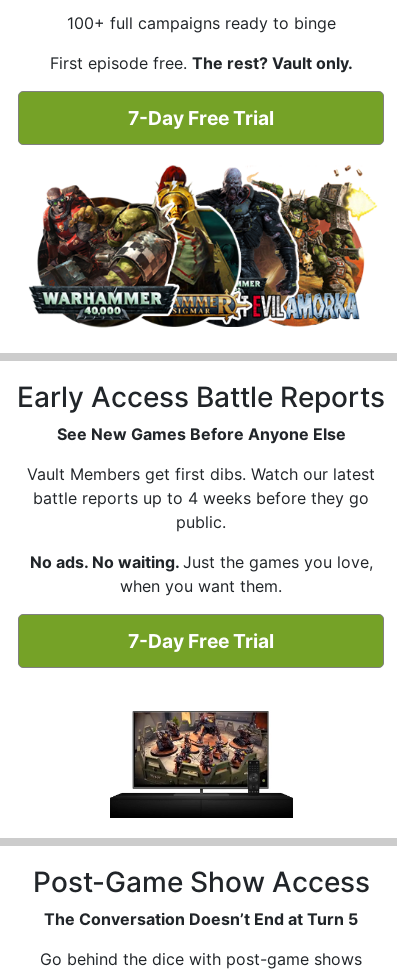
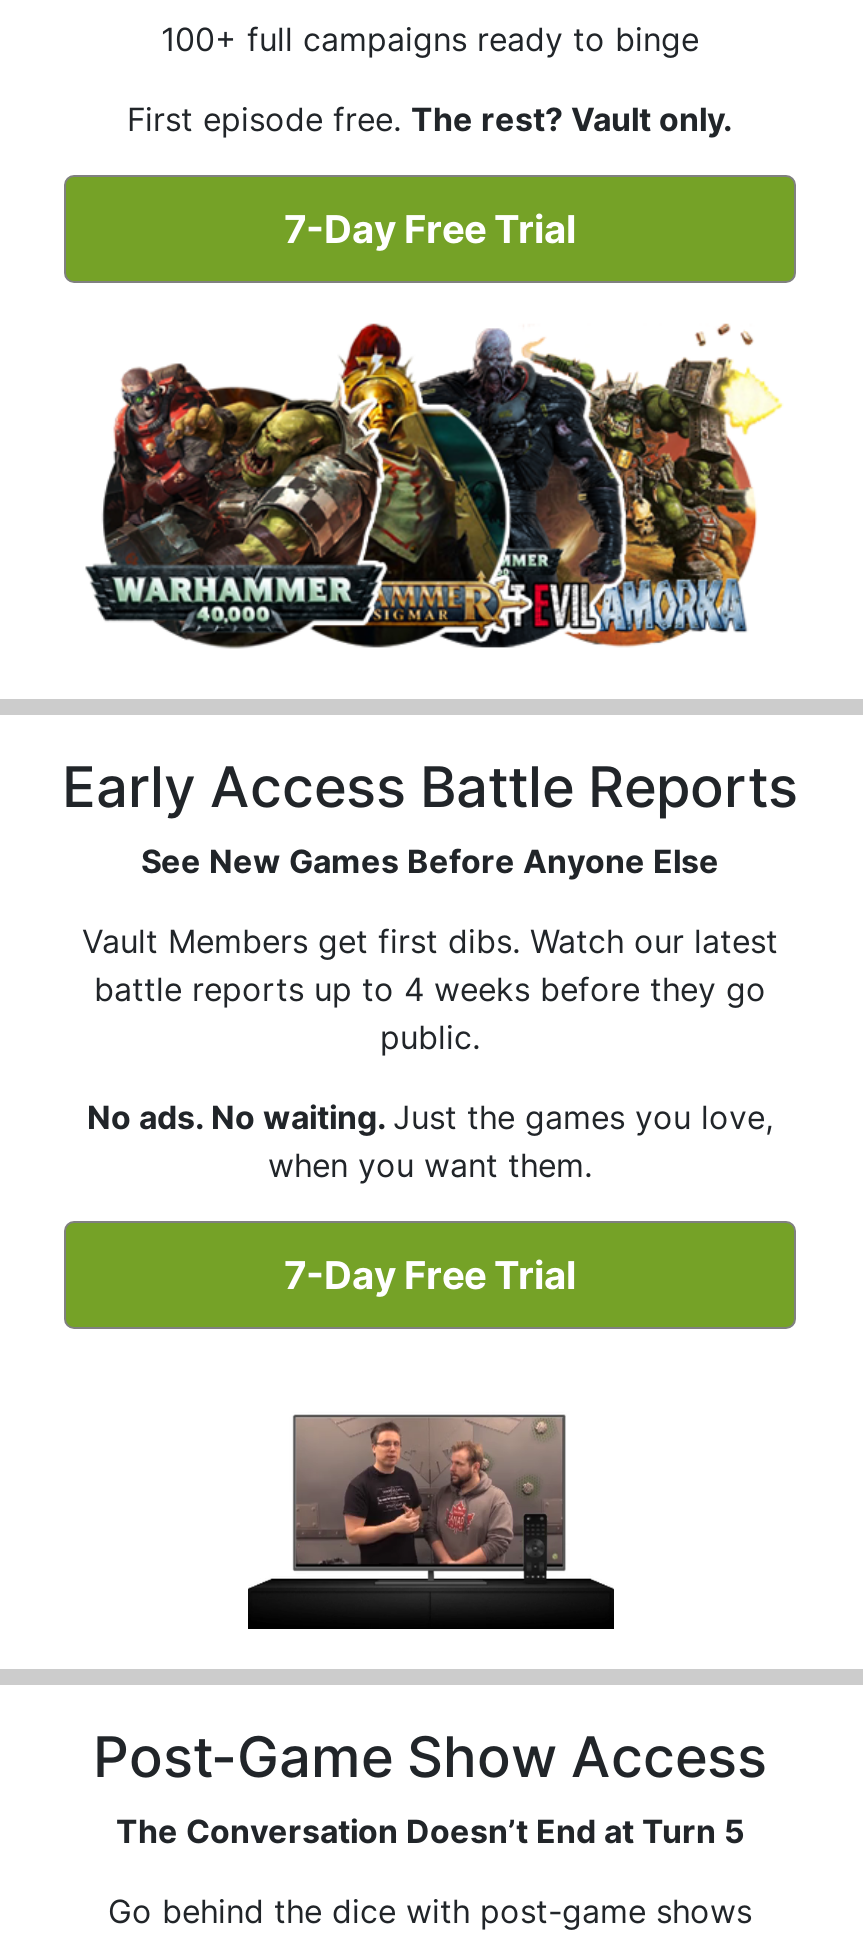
[133,712,268,787] [image] -> [294,1417,564,1565] [image]

